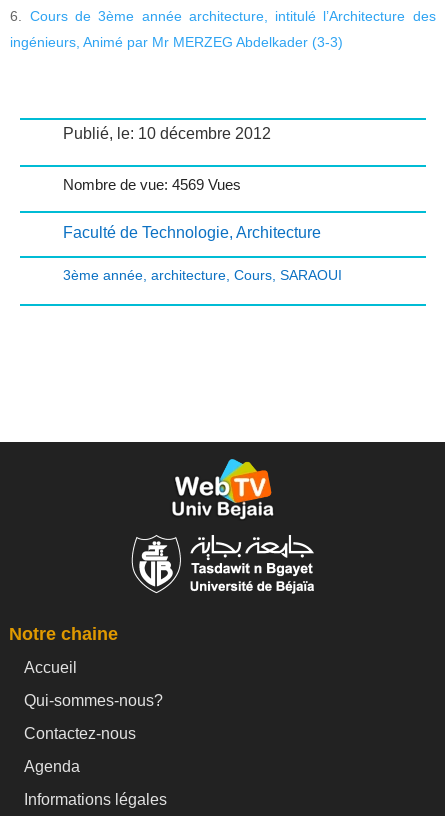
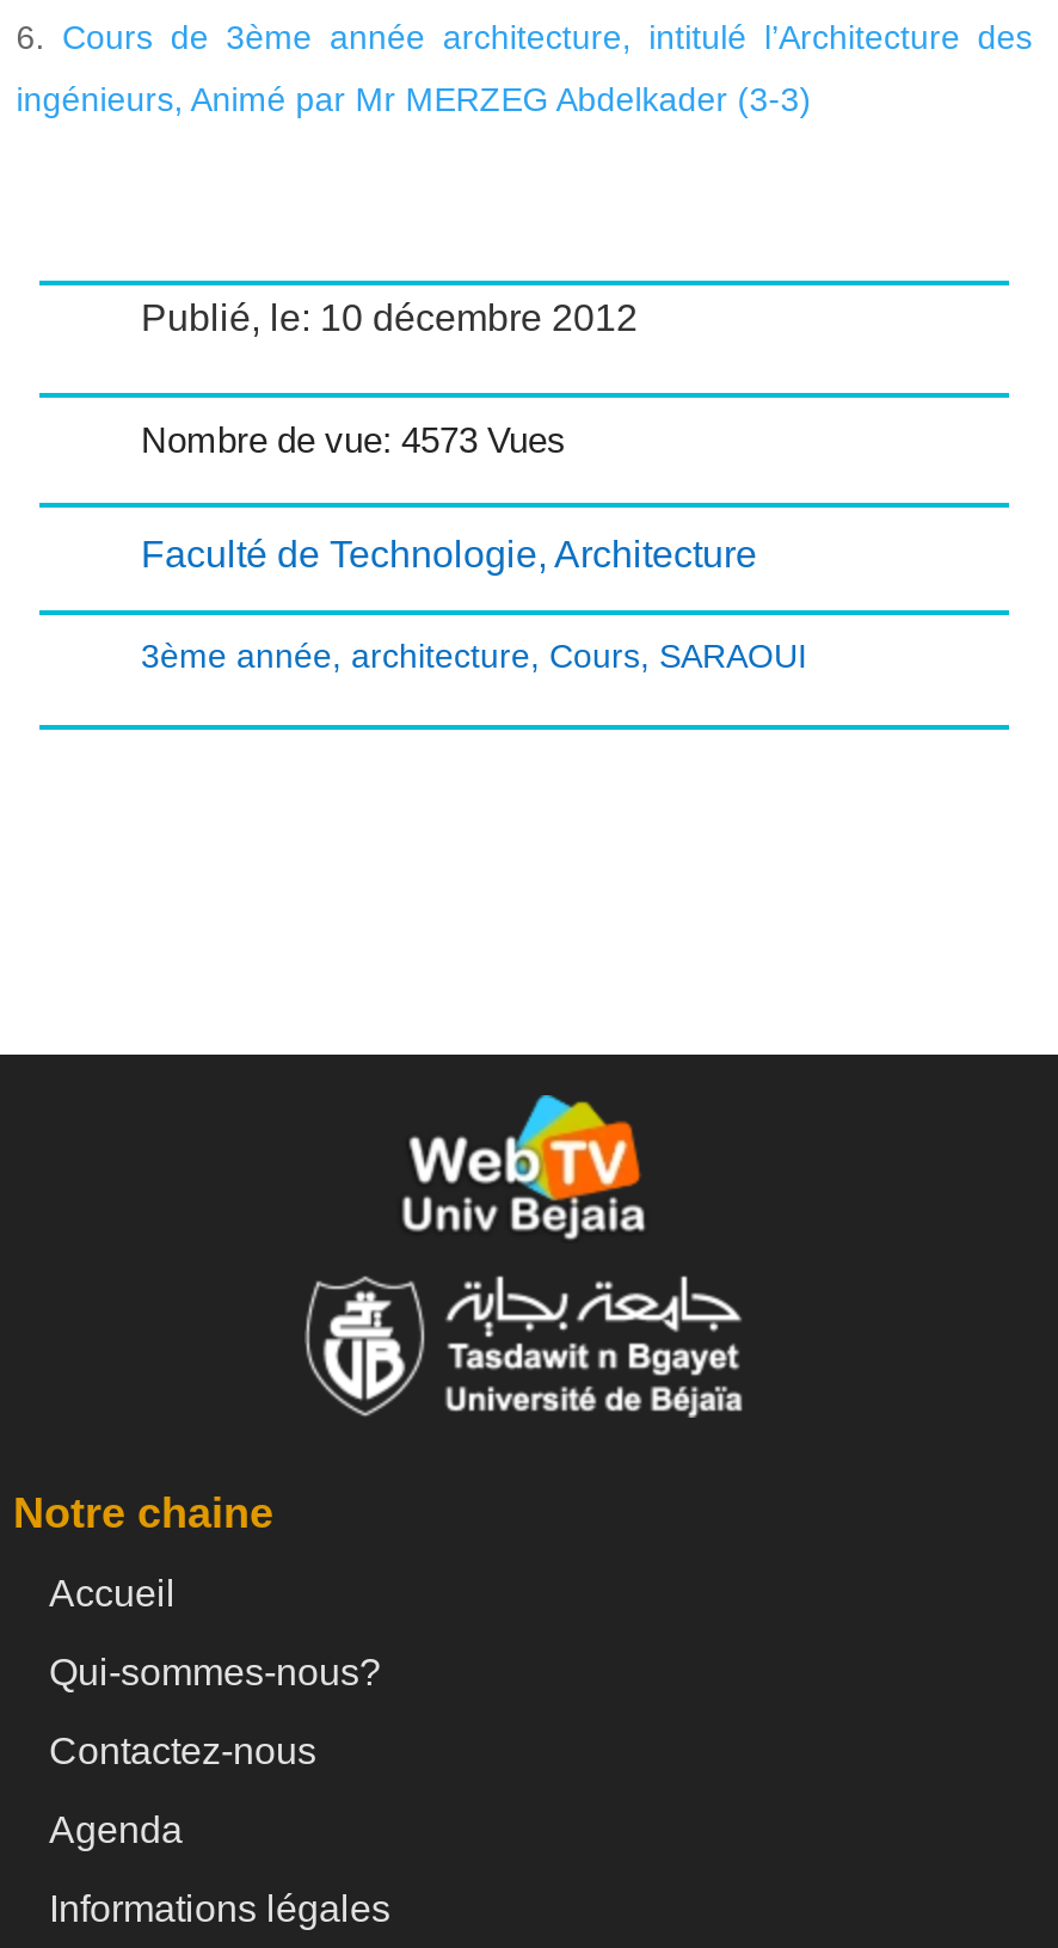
[62,176,240,193] Nombre de vue: 4569 Vues -> [141,418,566,459] Nombre de vue: 4573 Vues

